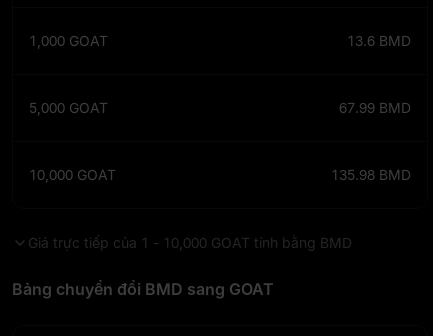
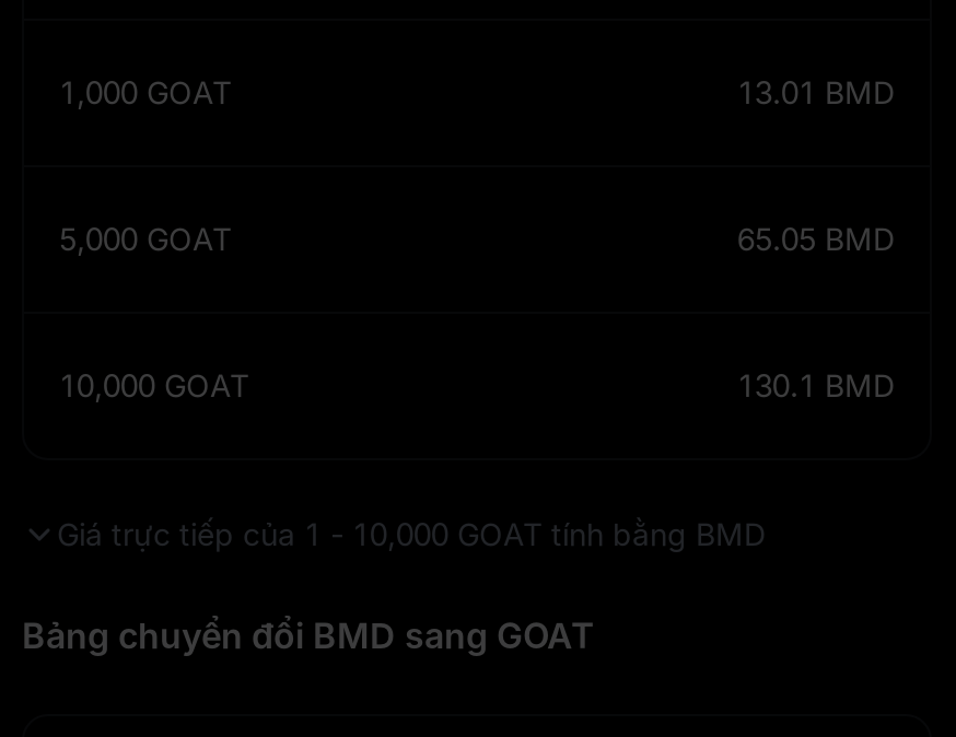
[347,32,411,49] 13.6 BMD -> [737,73,895,110] 13.01 BMD
[339,99,411,116] 67.99 BMD -> [737,220,895,257] 65.05 BMD
[331,166,411,183] 135.98 BMD -> [737,366,895,403] 130.1 BMD

